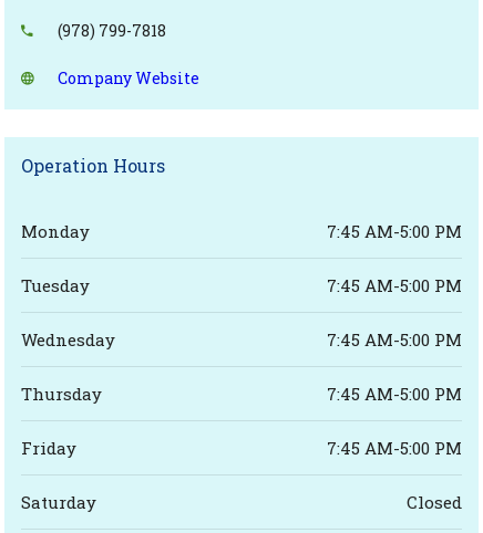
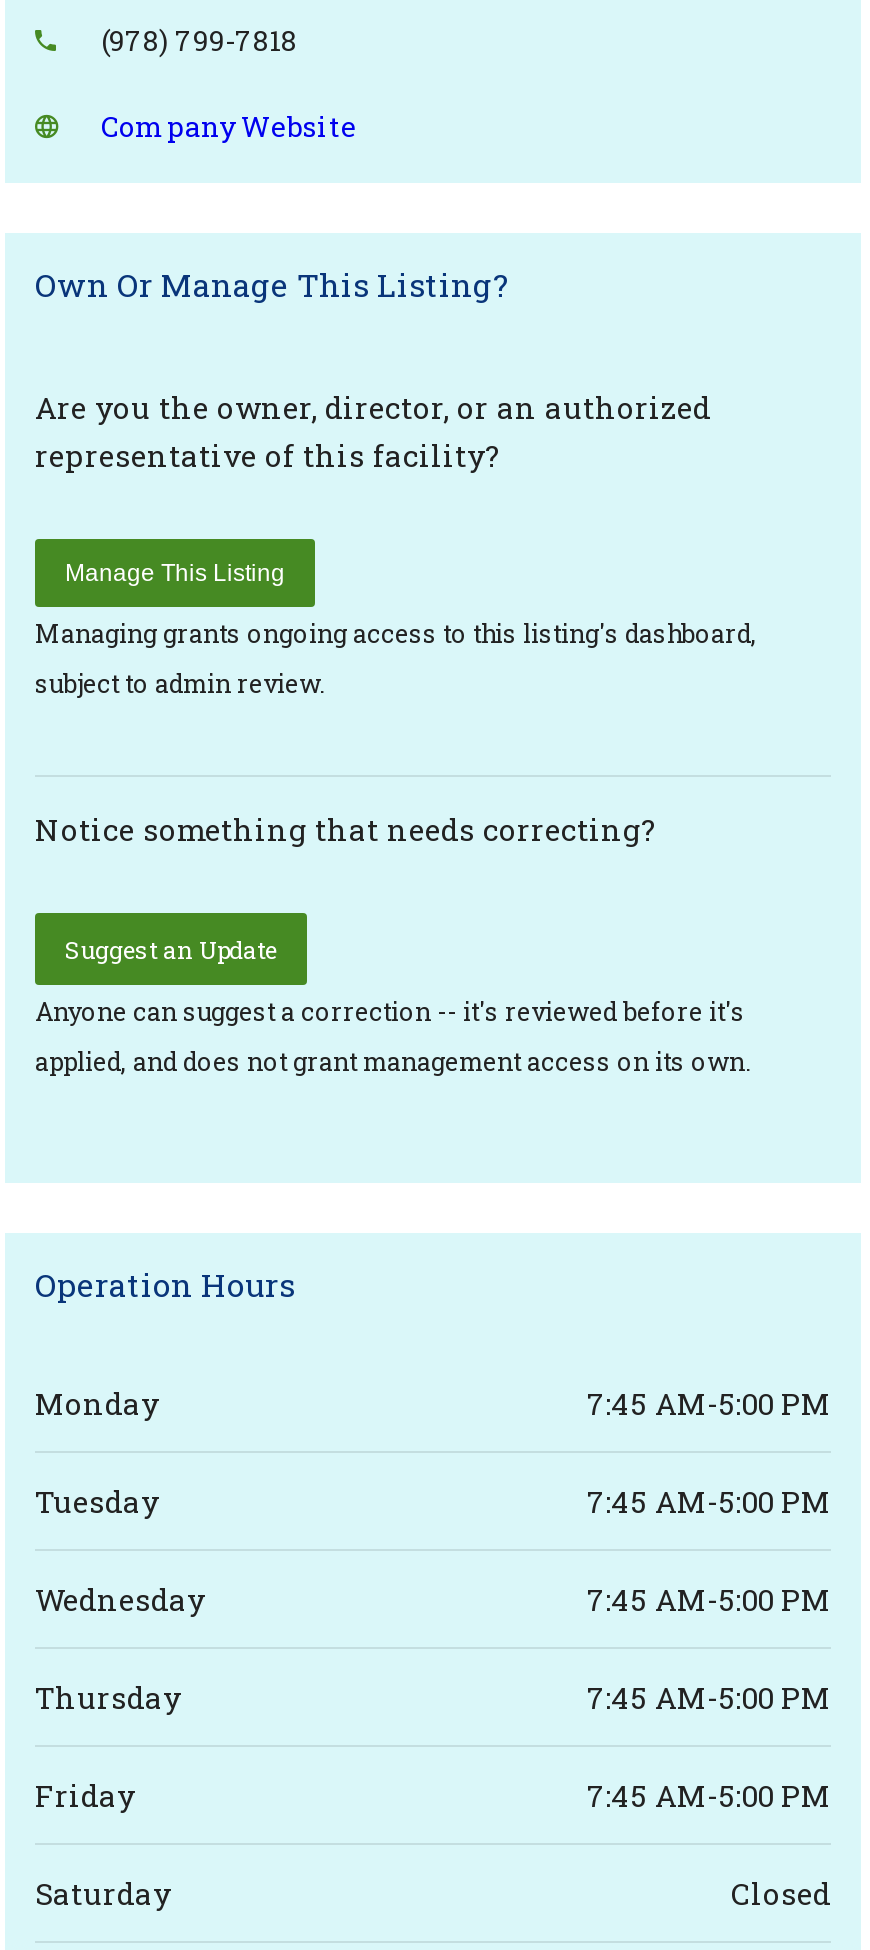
none -> [35,263,757,699] Own Or Manage This Listing? | Are you the owner, director, or an authorized | representative of this facility? | Manage This Listing | Managing grants ongoing access to this listing's dashboard, | subject to admin review.
none -> [35,809,751,1077] Notice something that needs correcting? | Suggest an Update | Anyone can suggest a correction -- it's reviewed before it's | applied, and does not grant management access on its own.

